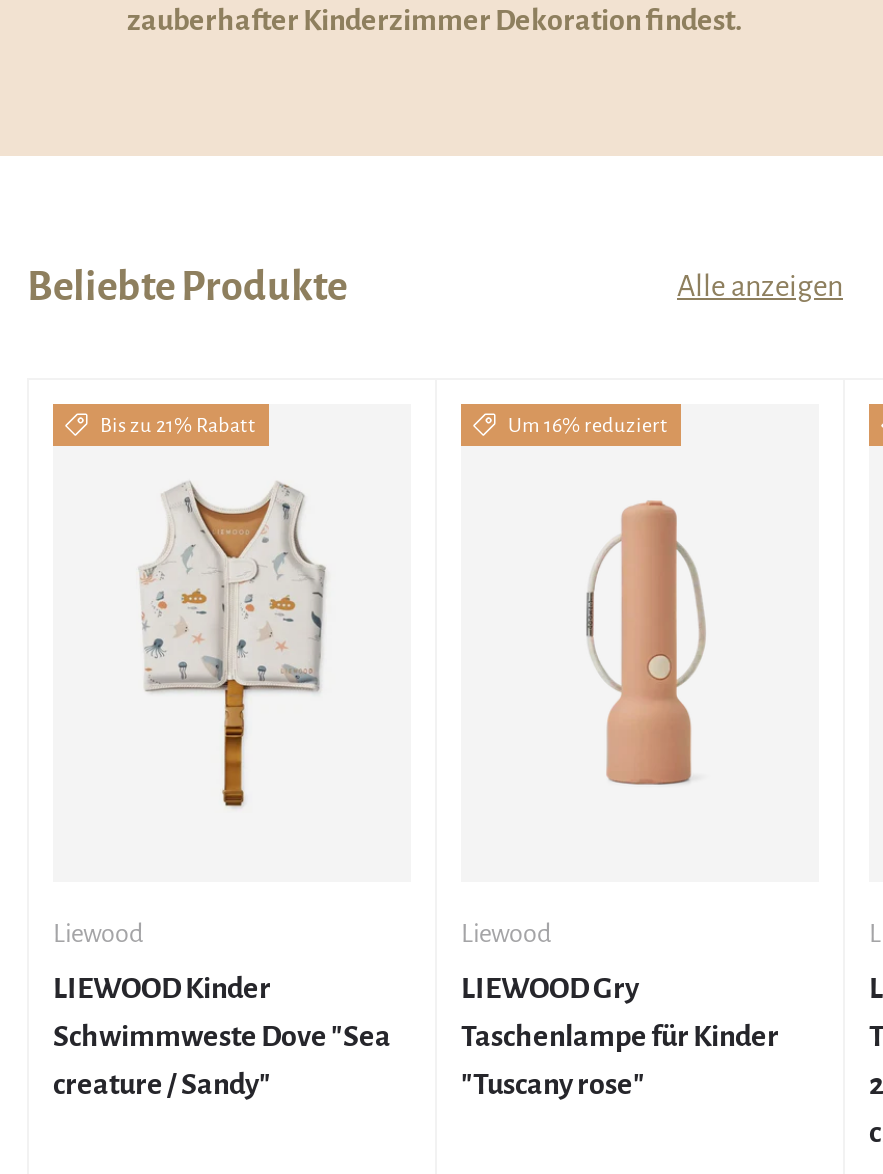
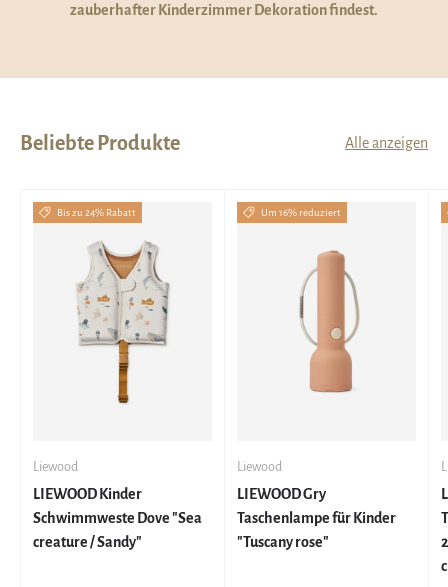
[100,414,256,436] Bis zu 21% Rabatt -> [56,207,135,218] Bis zu 24% Rabatt

